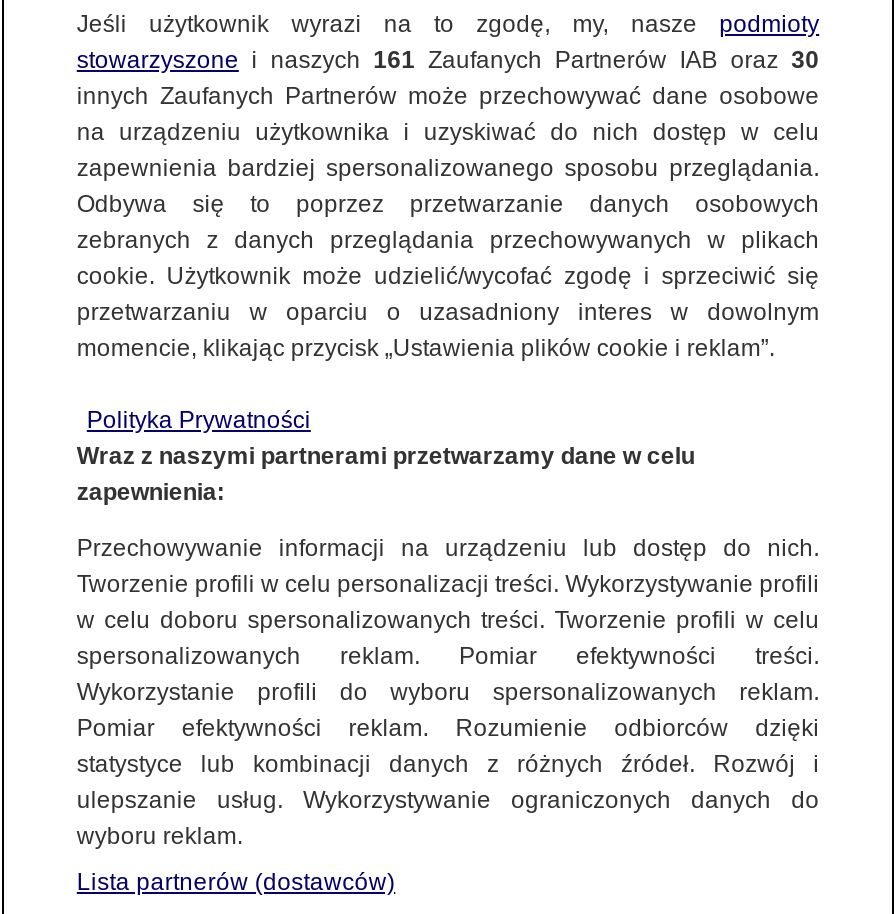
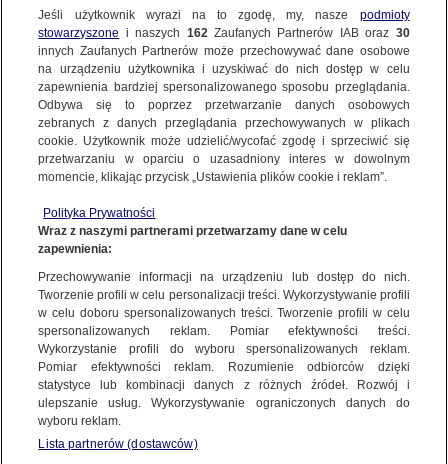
[77,46,819,74] stowarzyszone i naszych 161 Zaufanych Partnerów IAB oraz 30 -> [38,26,410,40] stowarzyszone i naszych 162 Zaufanych Partnerów IAB oraz 30

